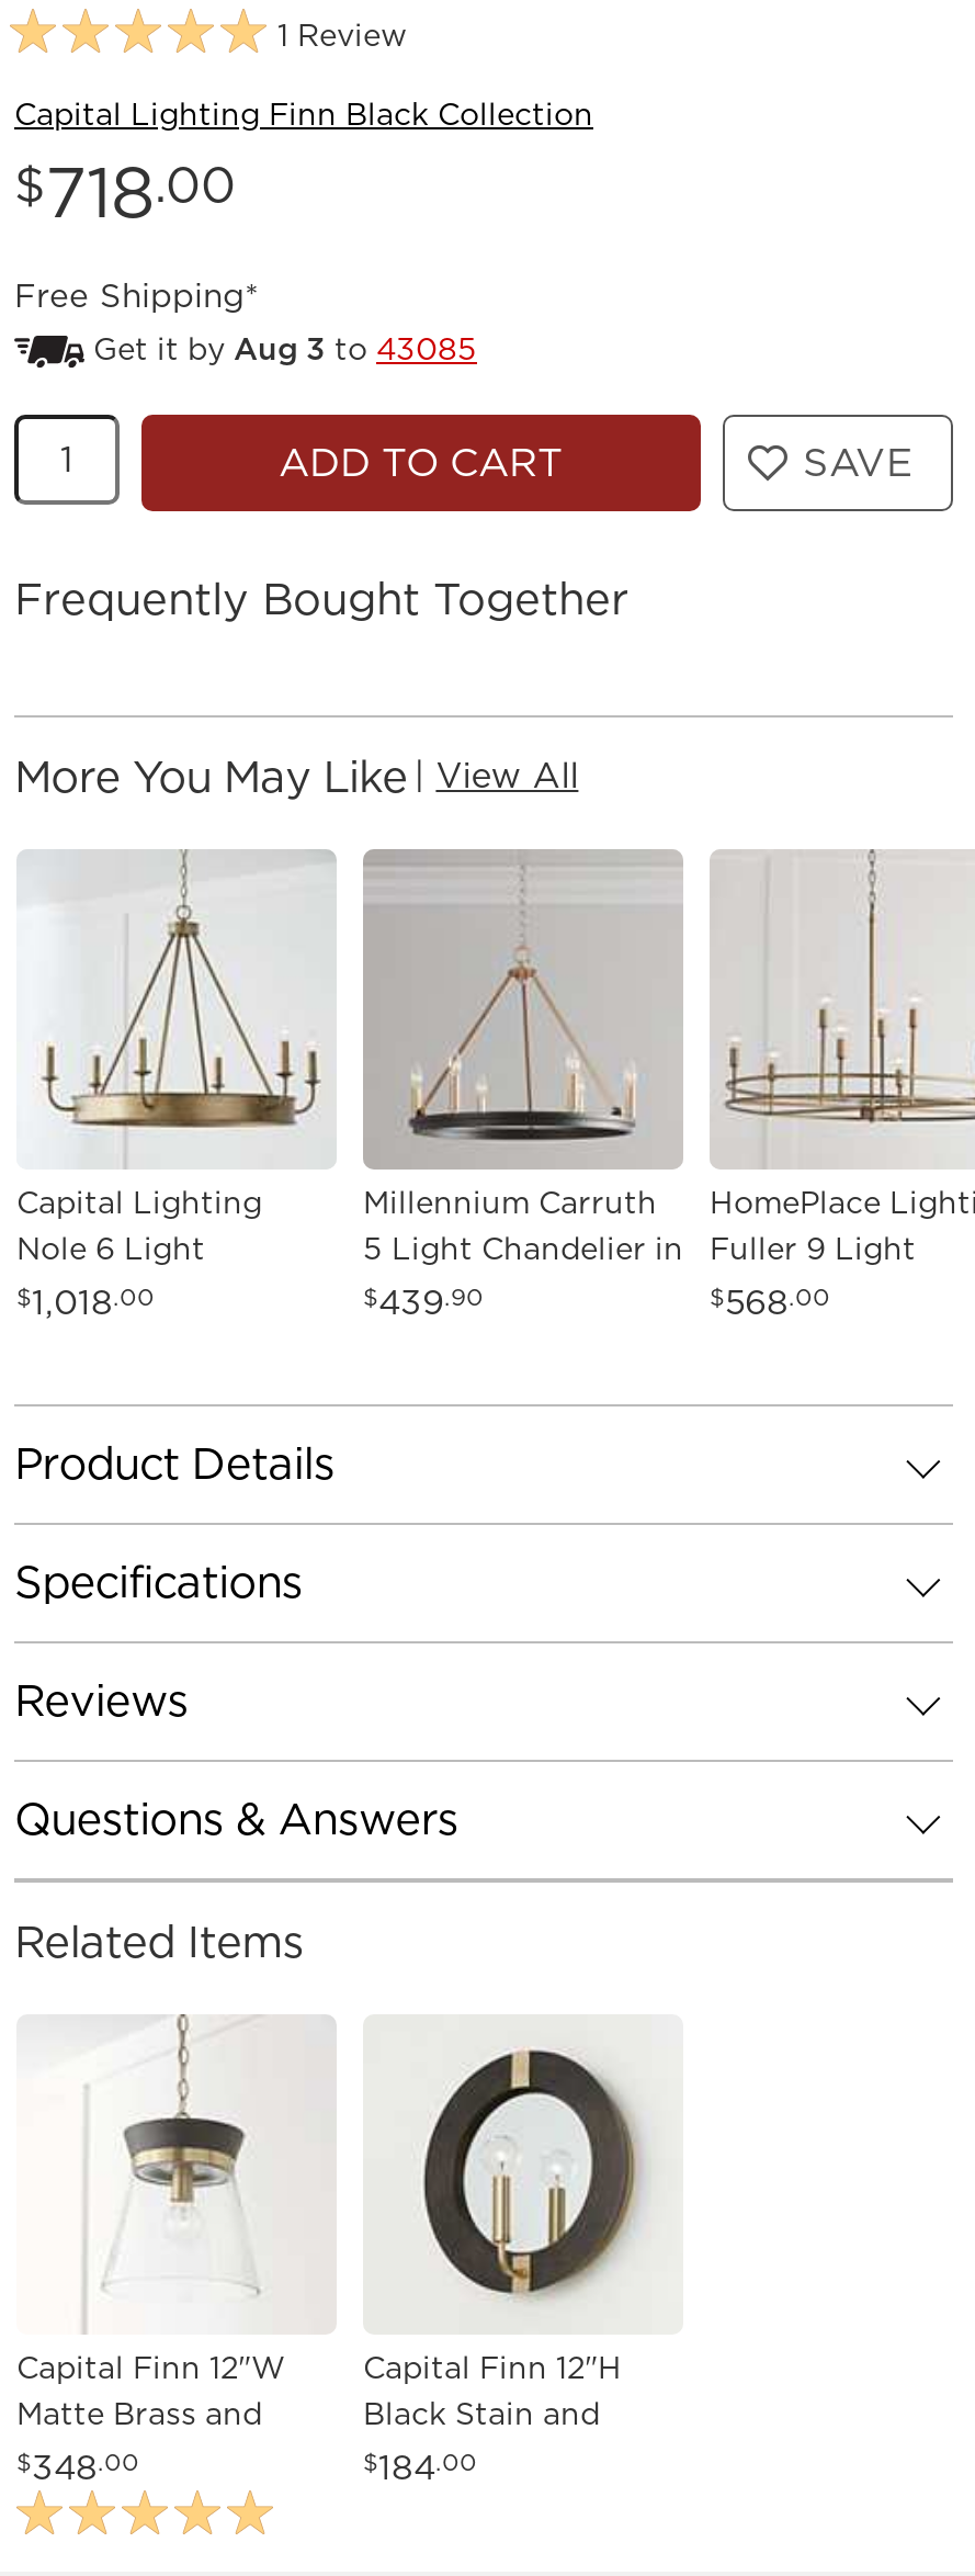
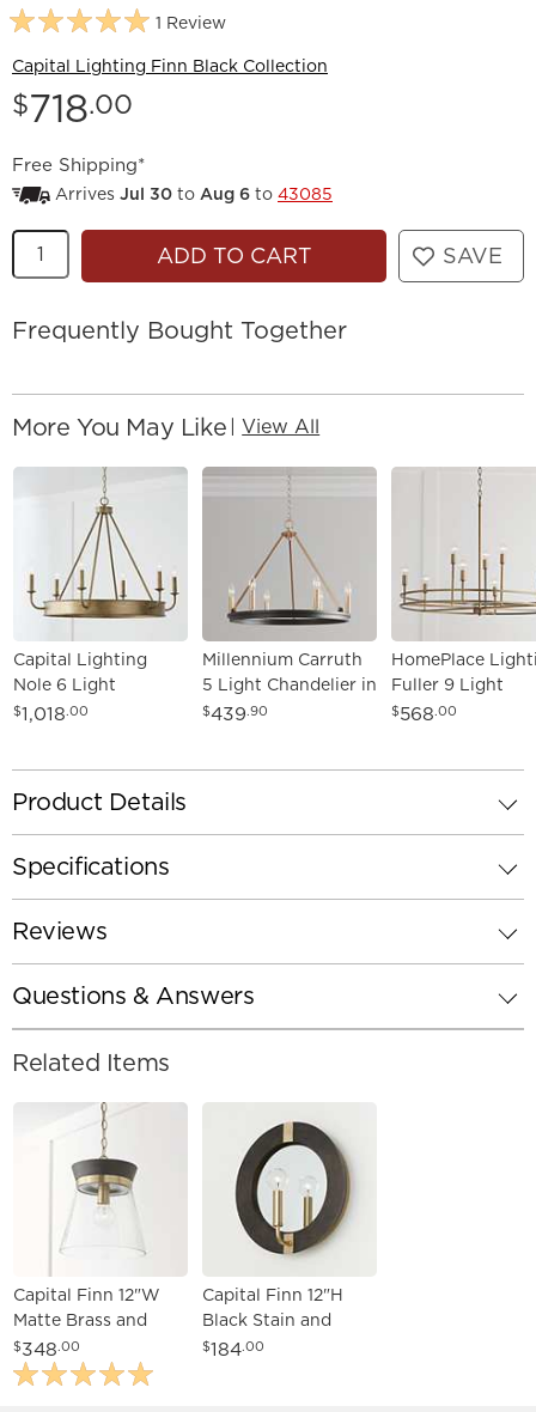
[93,327,477,371] Get it by Aug 3 to 43085 -> [55,182,333,206] Arrives Jul 30 to Aug 6 to 43085

